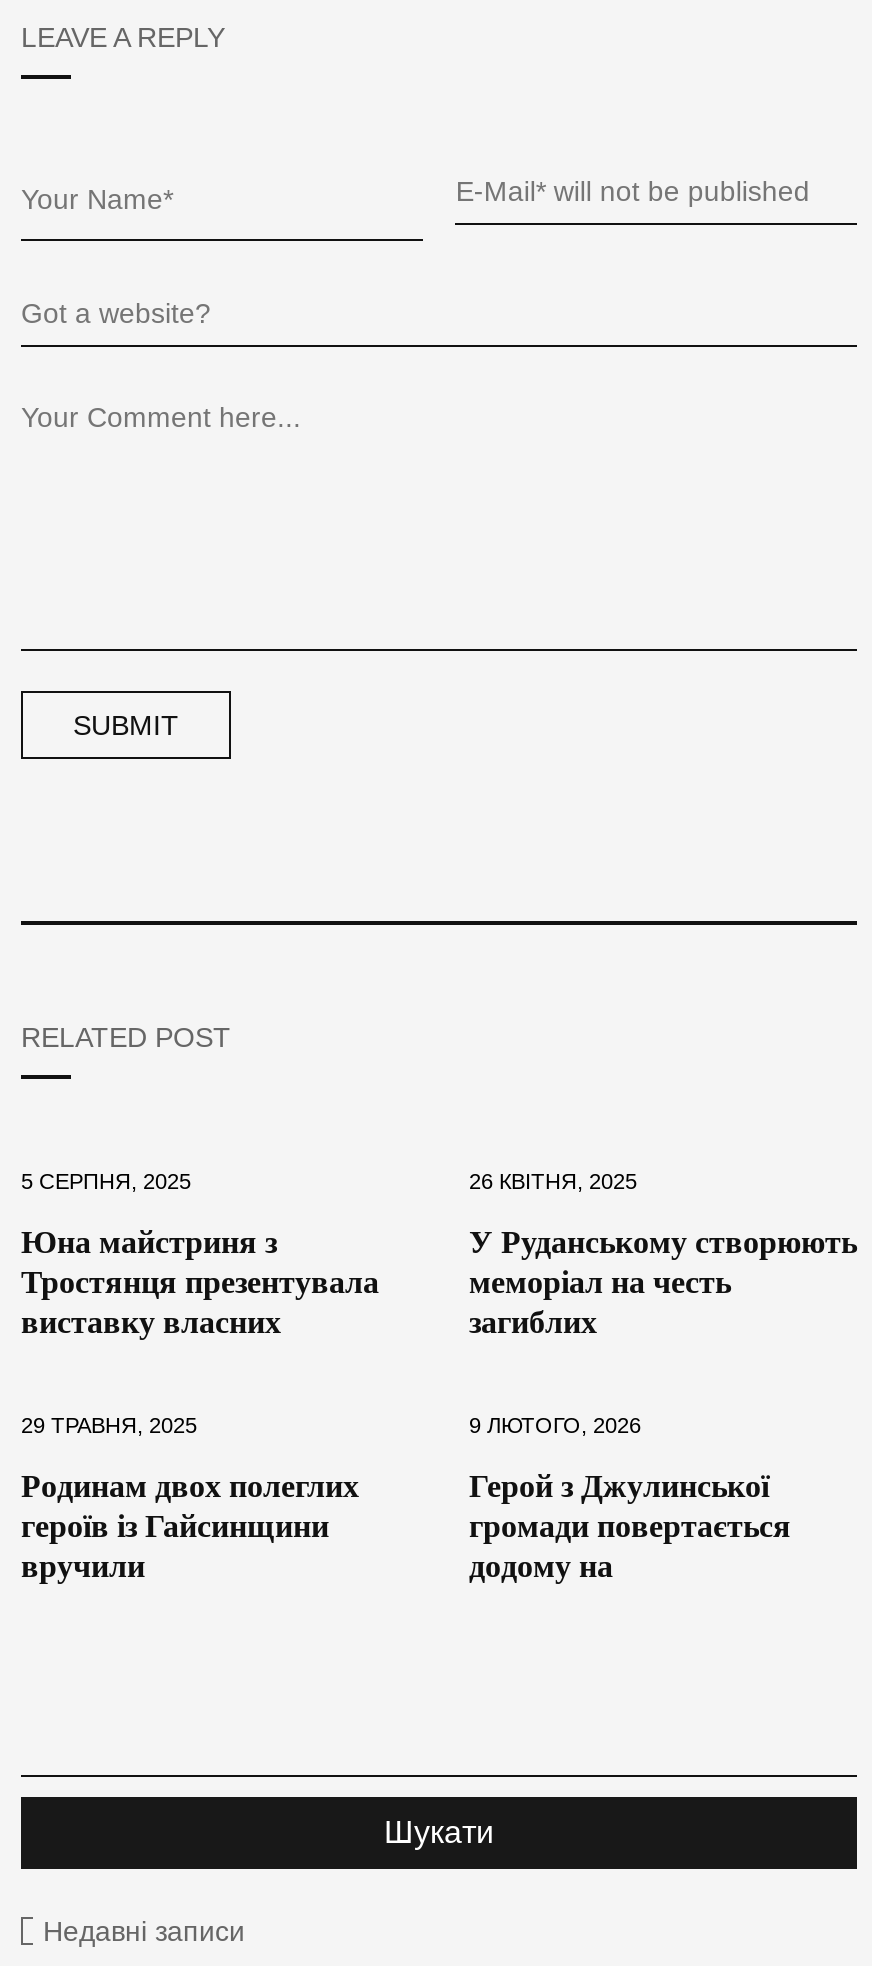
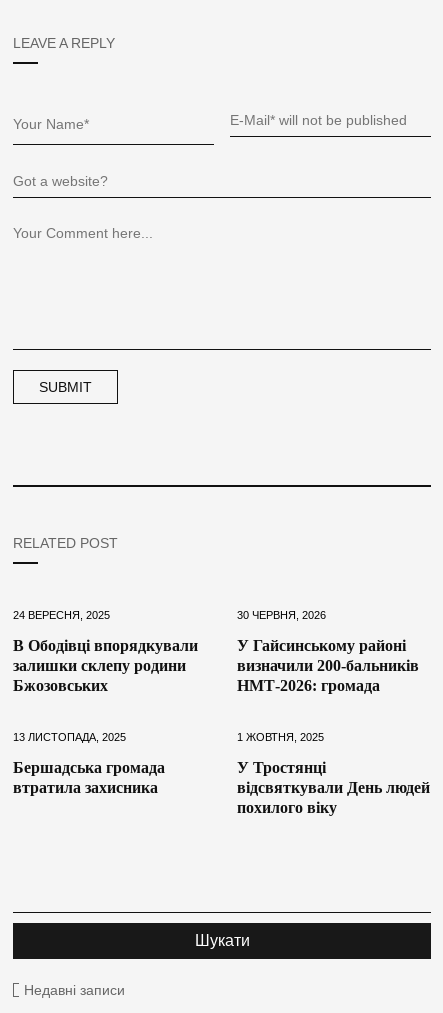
[21,1169,191,1193] 5 СЕРПНЯ, 2025 -> [13,609,110,621] 24 ВЕРЕСНЯ, 2025
[469,1169,637,1193] 26 КВІТНЯ, 2025 -> [237,609,326,621] 30 ЧЕРВНЯ, 2026
[21,1225,379,1339] Юна майстриня з | Тростянця презентувала | виставку власних -> [13,637,198,694] В Ободівці впорядкували | залишки склепу родини | Бжозовських
[469,1225,857,1339] У Руданському створюють | меморіал на честь | загиблих -> [237,637,419,694] У Гайсинському районі | визначили 200-бальників | НМТ-2026: громада
[21,1413,197,1437] 29 ТРАВНЯ, 2025 -> [13,731,126,743] 13 ЛИСТОПАДА, 2025
[469,1413,641,1437] 9 ЛЮТОГО, 2026 -> [237,731,324,743] 1 ЖОВТНЯ, 2025
[21,1469,359,1583] Родинам двох полеглих | героїв із Гайсинщини | вручили -> [13,759,165,796] Бершадська громада | втратила захисника
[469,1469,791,1583] Герой з Джулинської | громади повертається | додому на -> [237,759,430,816] У Тростянці | відсвяткували День людей | похилого віку

